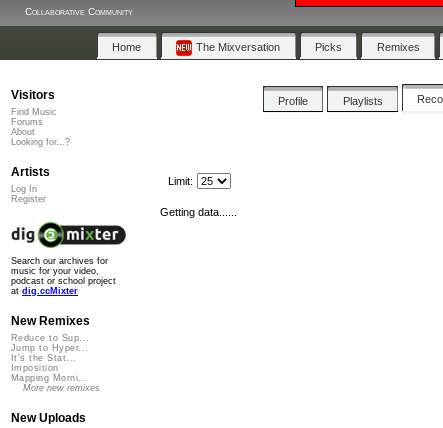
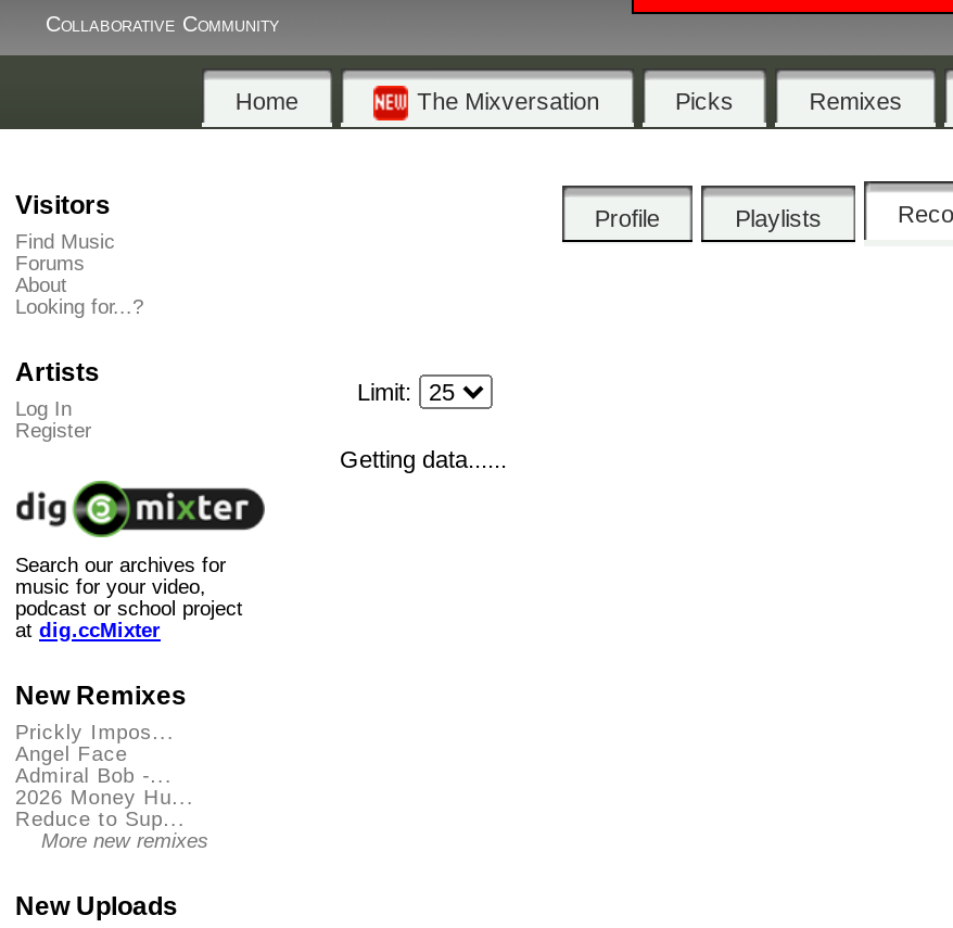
none -> [15,722,194,809] Prickly Impos... | Angel Face | Admiral Bob -... | 2026 Money Hu...
moved [11,333,89,343] -> [15,809,186,831]: Reduce to Sup...
[11,343,88,383] Jump to Hyper... | It's the Stat... | Imposition | Mapping Morni... -> none

